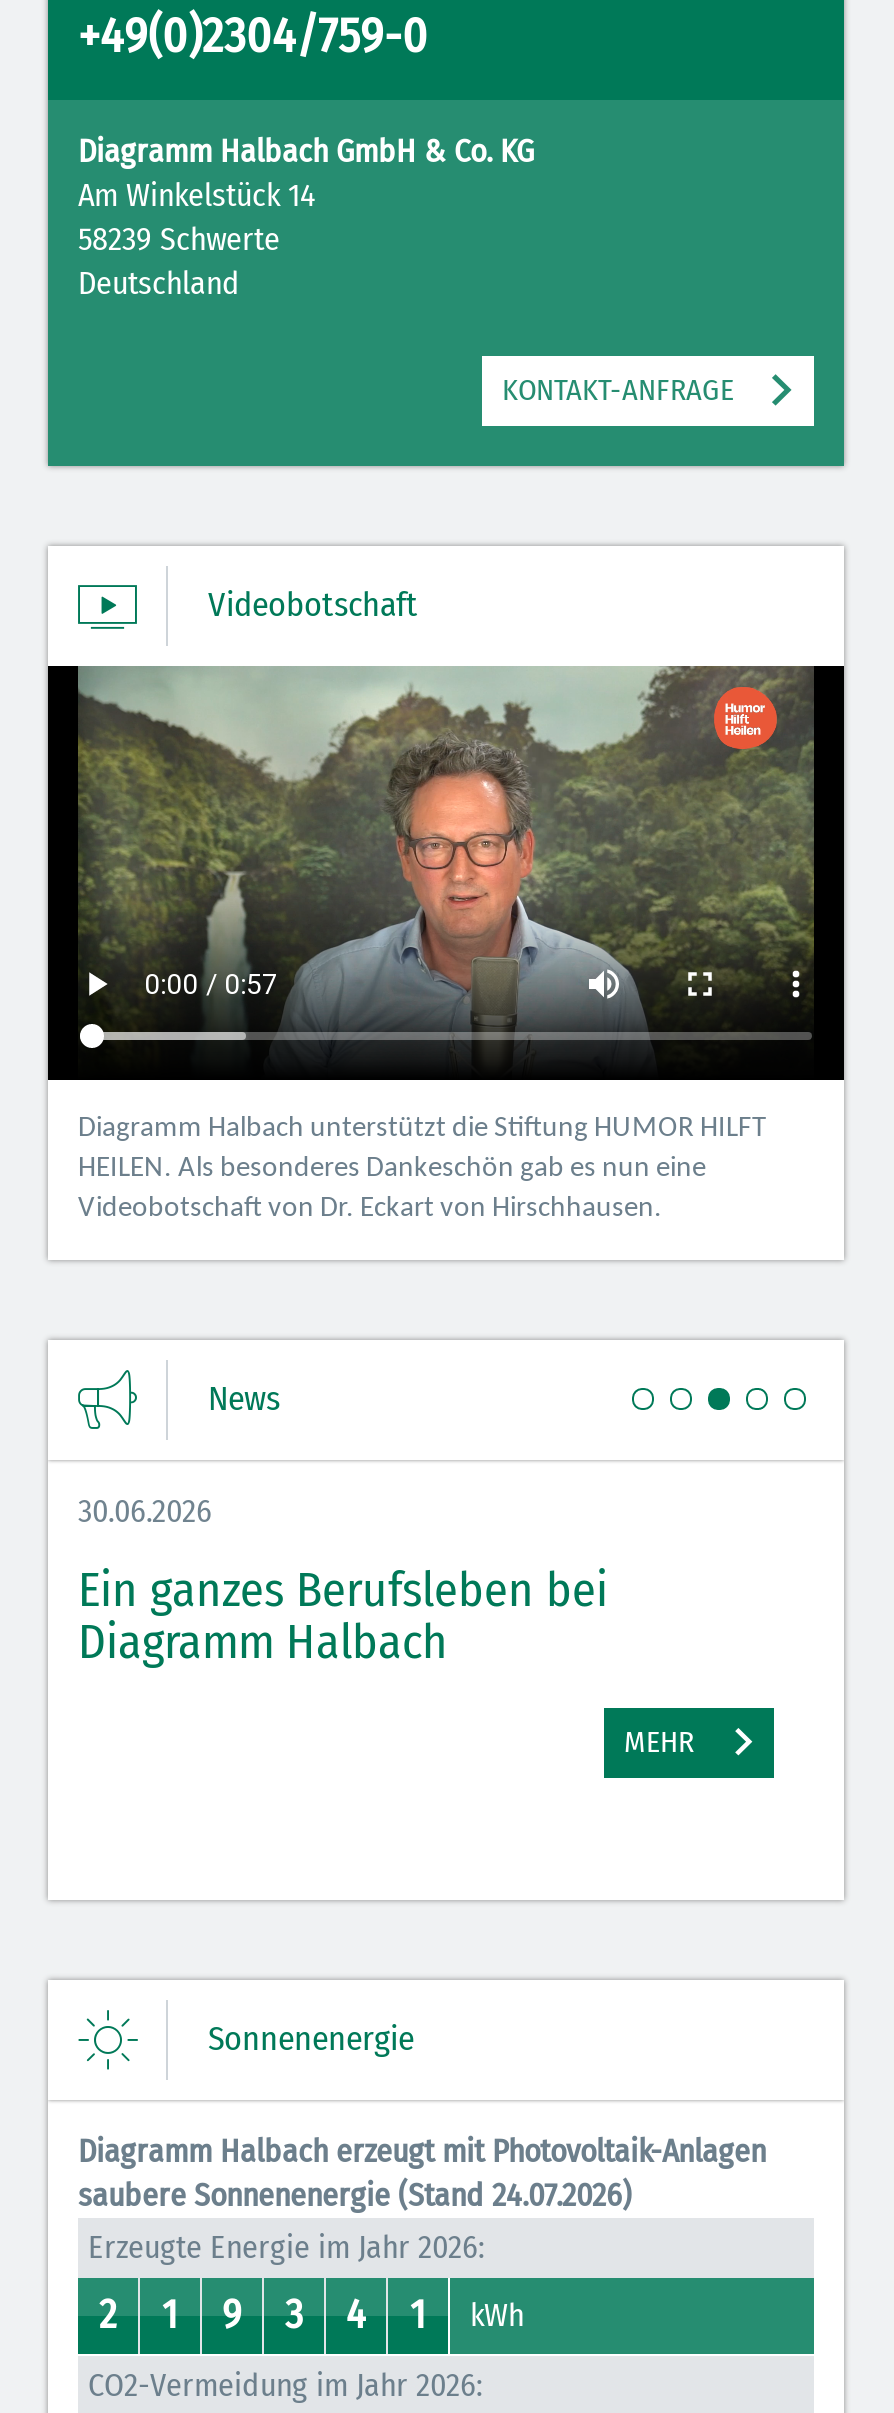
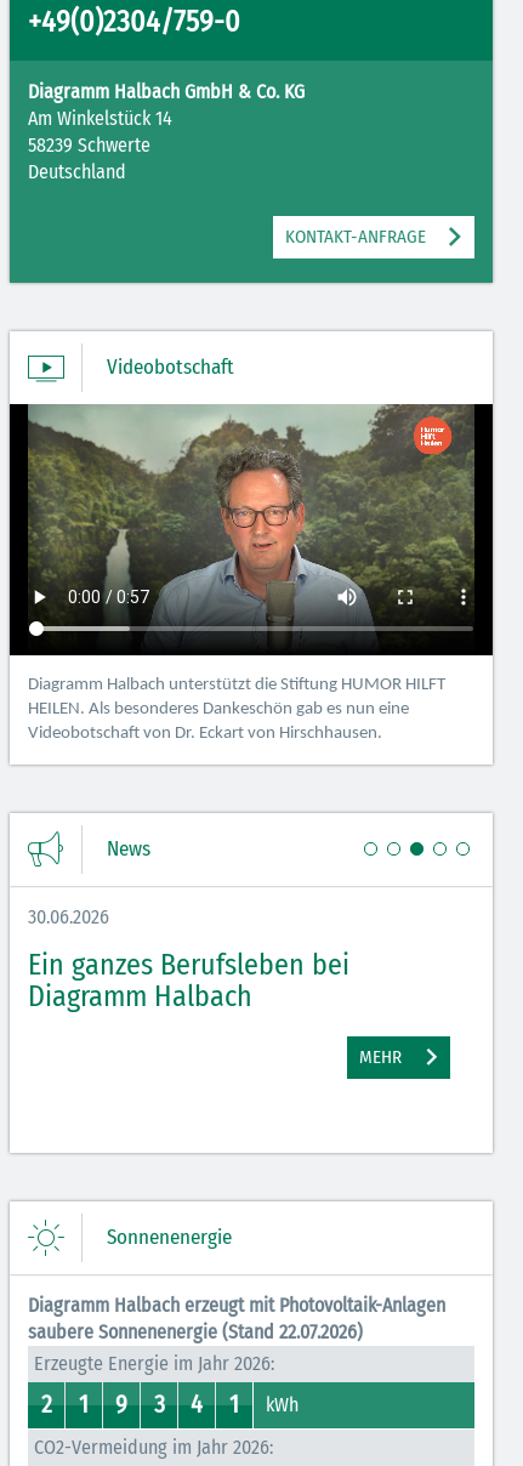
[78,2175,632,2213] saubere Sonnenenergie (Stand 24.07.2026) -> [28,1320,363,1343] saubere Sonnenenergie (Stand 22.07.2026)

